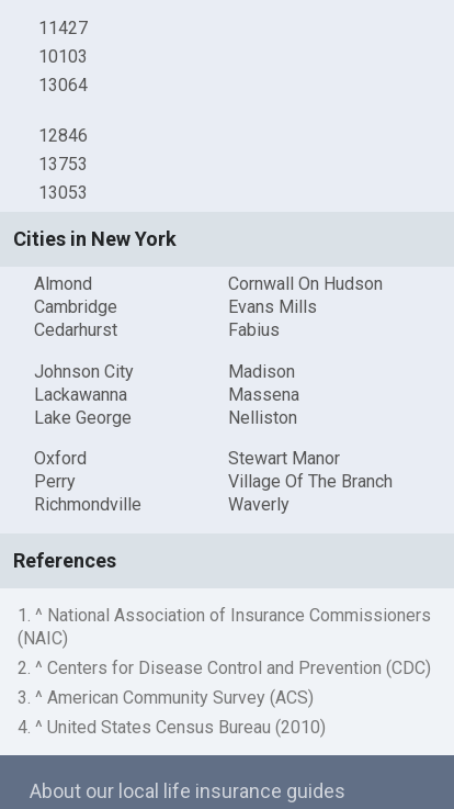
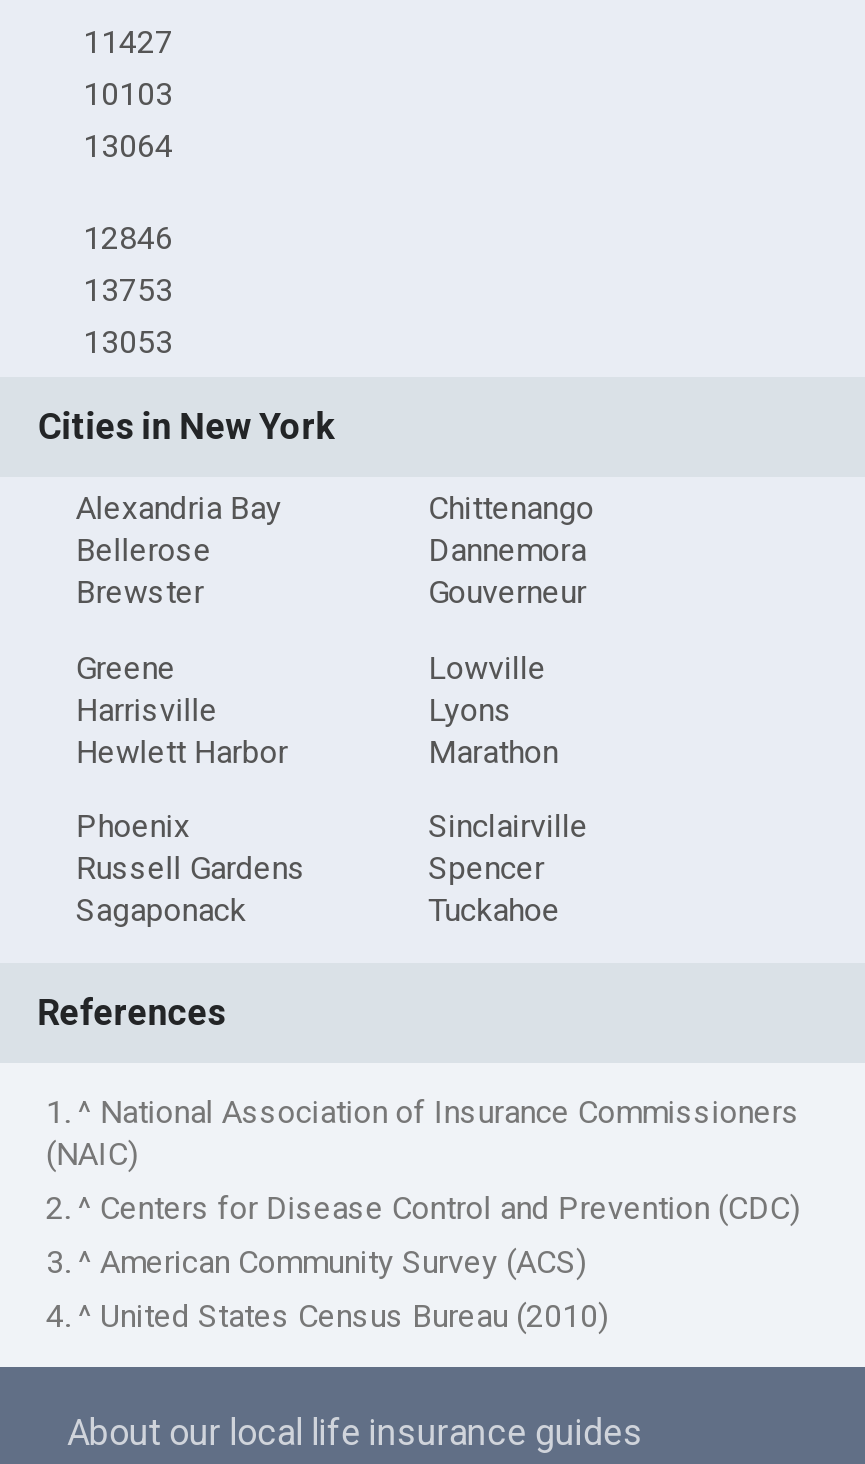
[34,274,118,341] Almond | Cambridge | Cedarhurst -> [76,489,282,611] Alexandria Bay | Bellerose | Brewster
[228,274,382,341] Cornwall On Hudson | Evans Mills | Fabius -> [428,489,594,611] Chittenango | Dannemora | Gouverneur
[34,361,134,428] Johnson City | Lackawanna | Lake George -> [76,648,288,770] Greene | Harrisville | Hewlett Harbor
[228,361,299,428] Madison | Massena | Nelliston -> [428,648,558,770] Lowville | Lyons | Marathon
[34,448,142,515] Oxford | Perry | Richmondville -> [76,807,306,929] Phoenix | Russell Gardens | Sagaponack
[228,448,392,515] Stewart Manor | Village Of The Branch | Waverly -> [428,807,588,929] Sinclairville | Spencer | Tuckahoe

